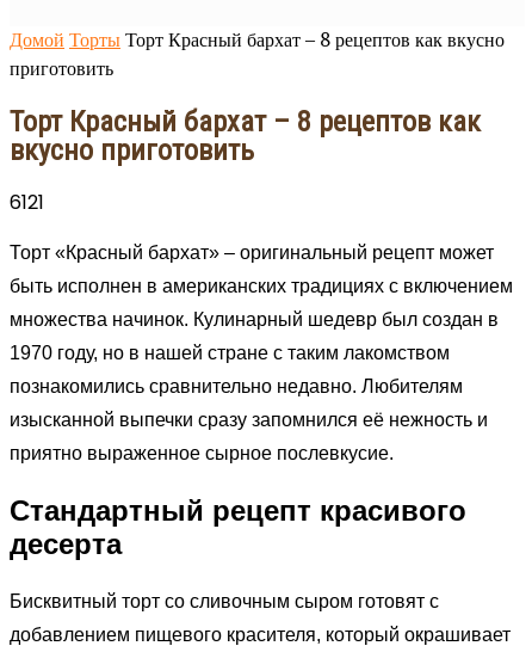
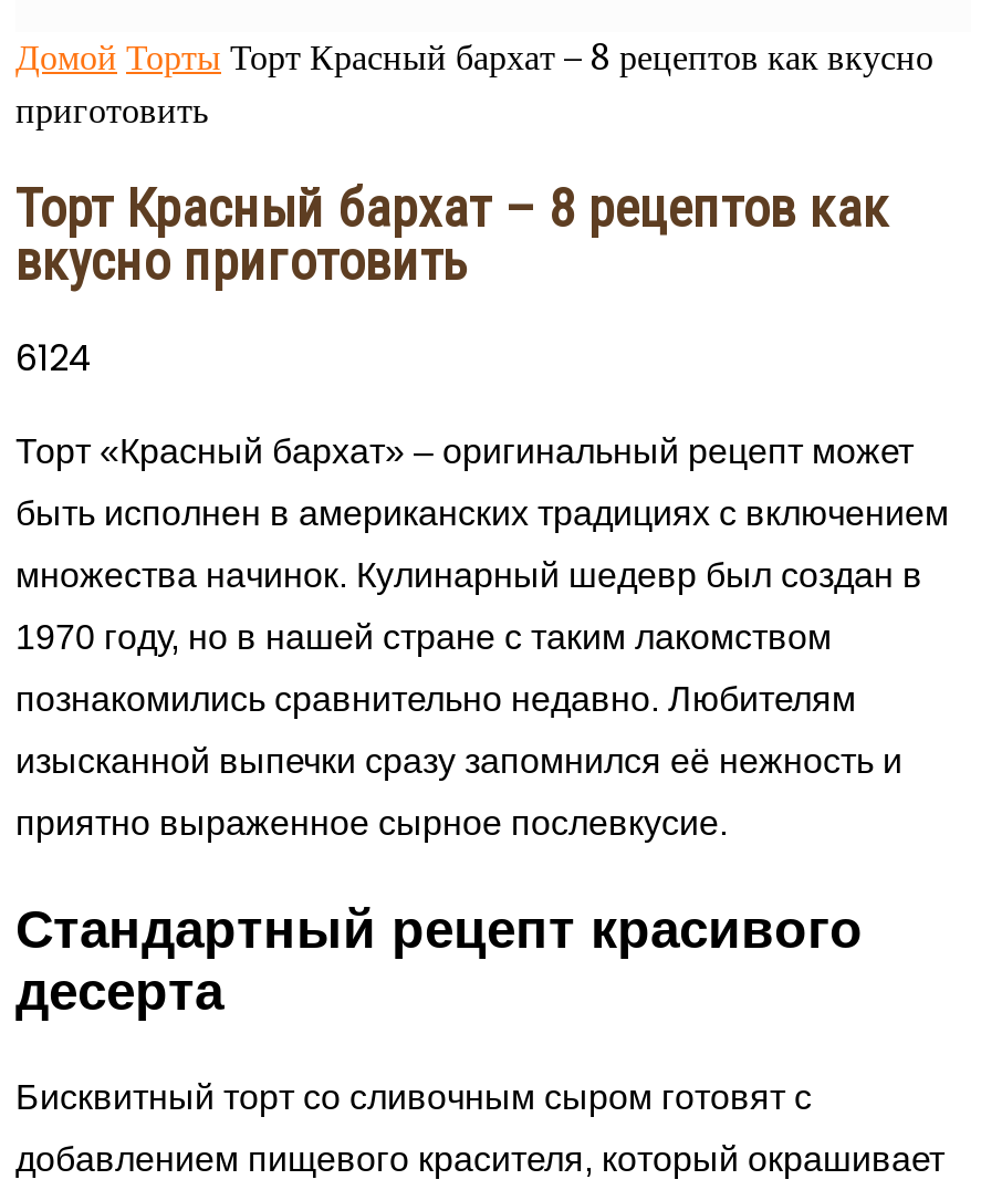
[10,188,44,216] 6121 -> [15,332,93,383] 6124

